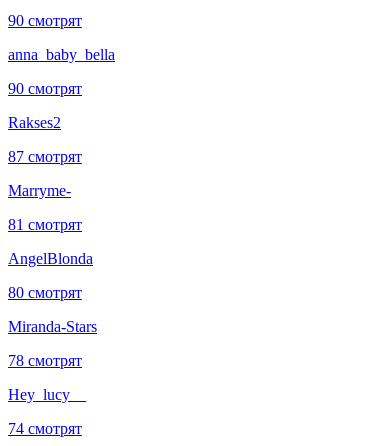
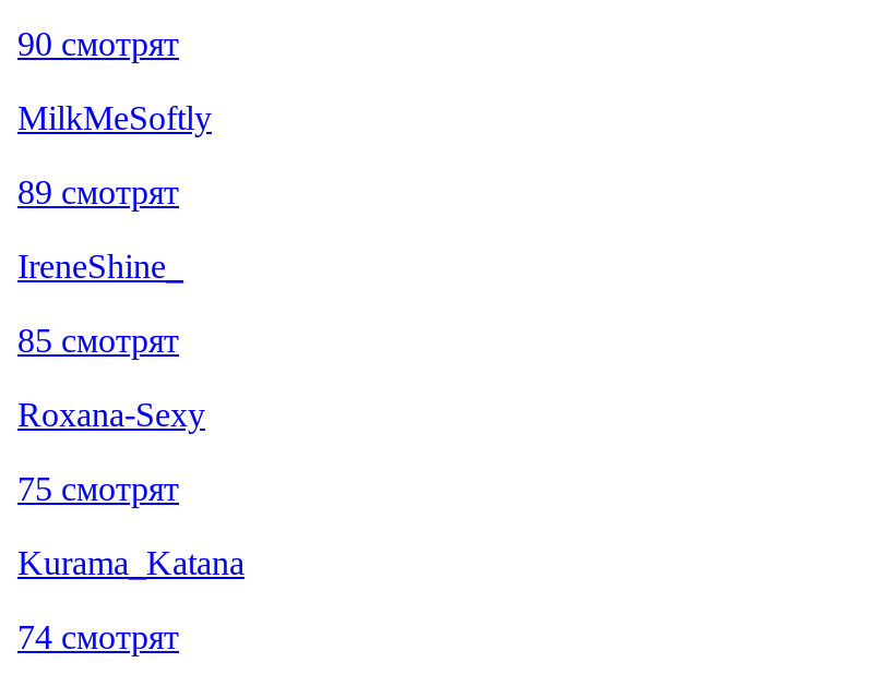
[8,46,115,403] anna_baby_bella | 90 смотрят | Rakses2 | 87 смотрят | Marryme- | 81 смотрят | AngelBlonda | 80 смотрят | Miranda-Stars | 78 смотрят | Hey_lucy__ -> [17,99,244,581] MilkMeSoftly | 89 смотрят | IreneShine_ | 85 смотрят | Roxana-Sexy | 75 смотрят | Kurama_Katana

